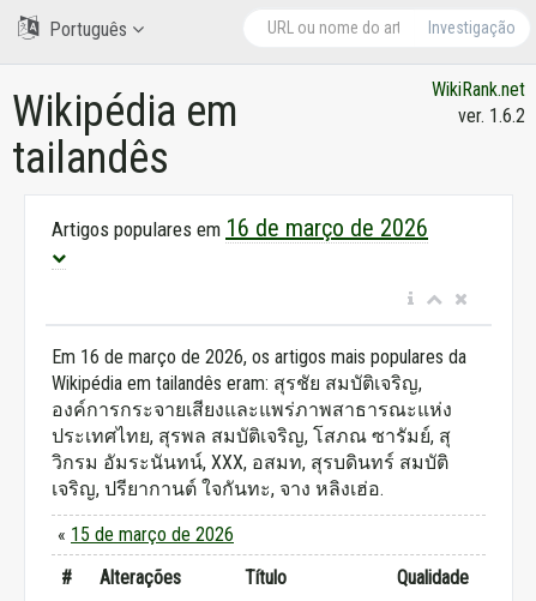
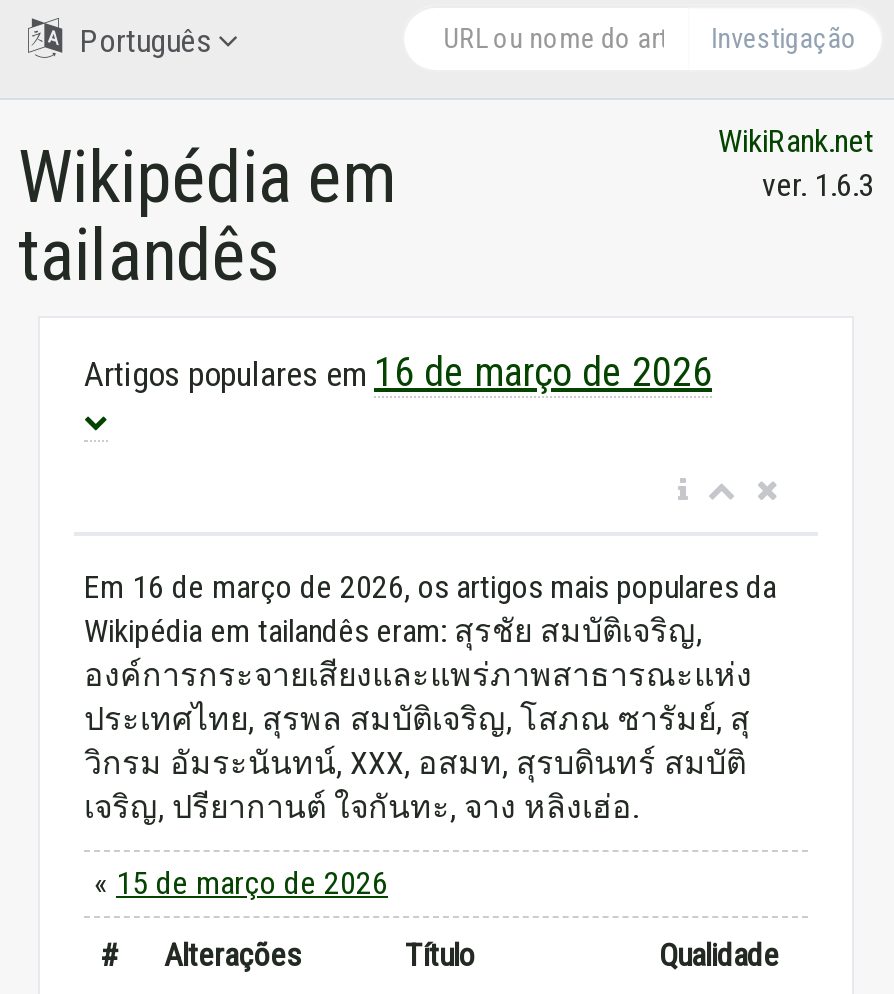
[458,104,525,127] ver. 1.6.2 -> [762,166,874,204] ver. 1.6.3

